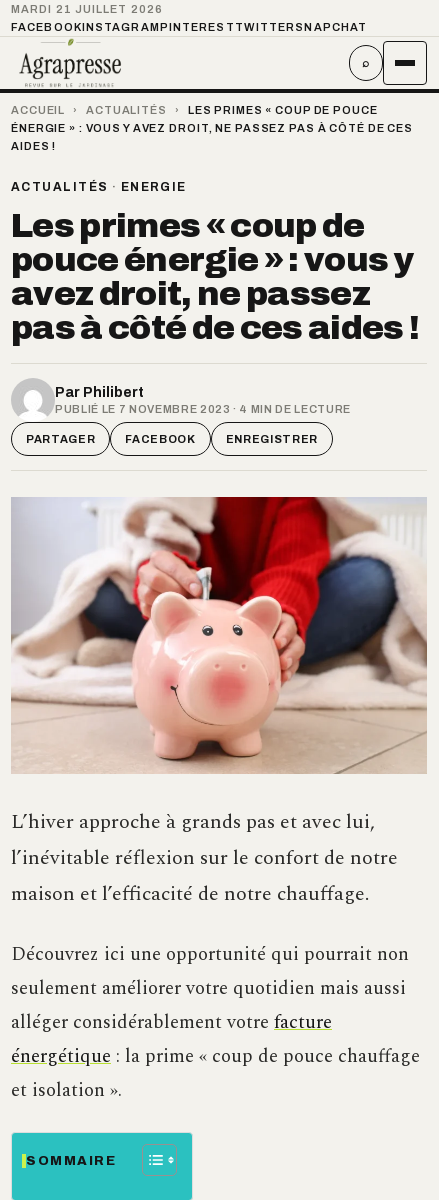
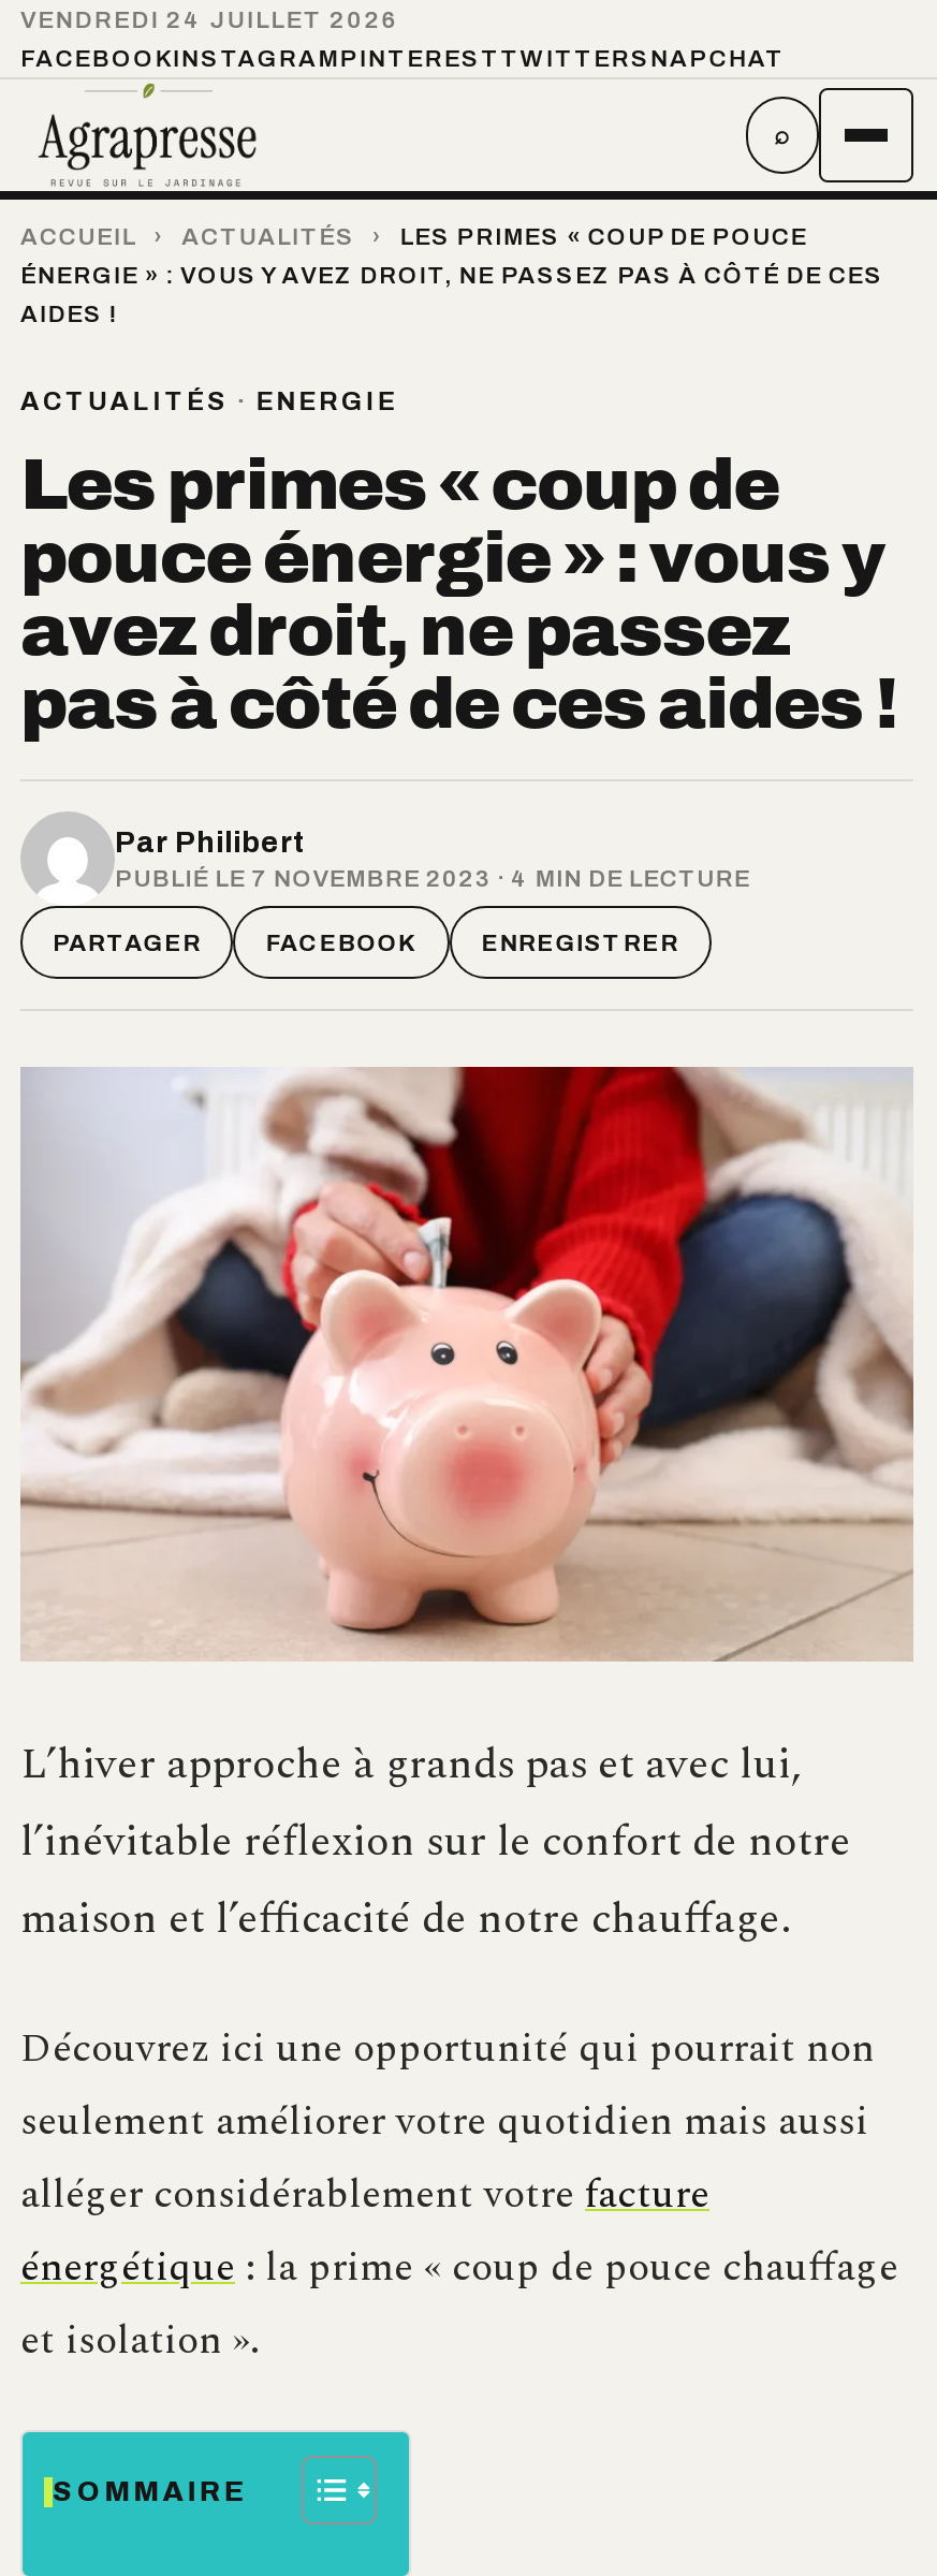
[11,3,163,15] MARDI 21 JUILLET 2026 -> [20,6,399,32] VENDREDI 24 JUILLET 2026

